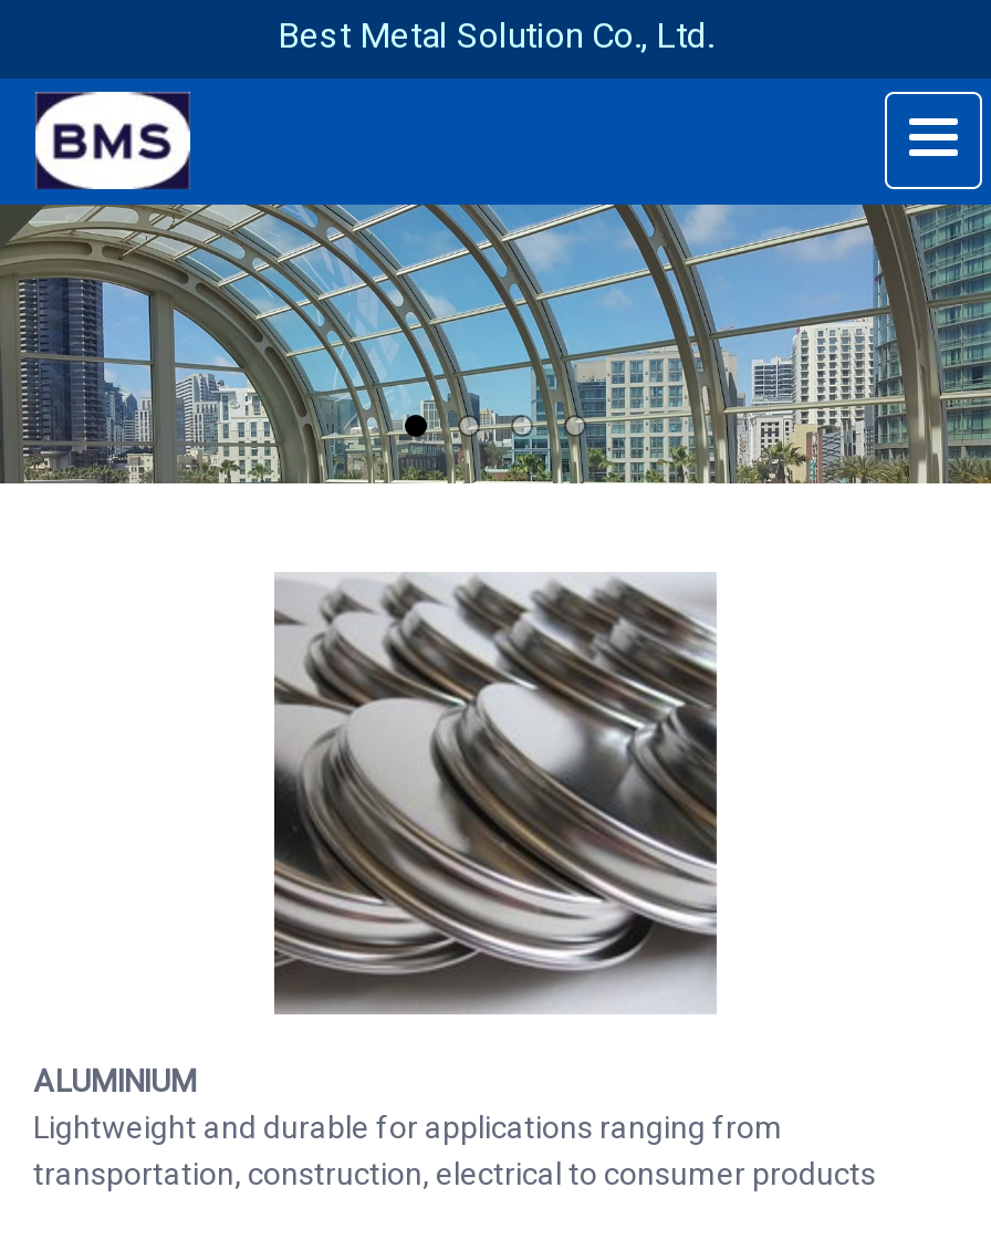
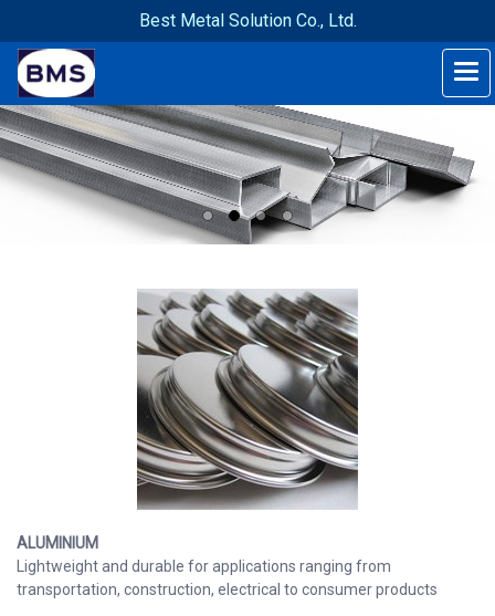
[7,202,984,486] [image] -> [3,104,492,244] [image]

